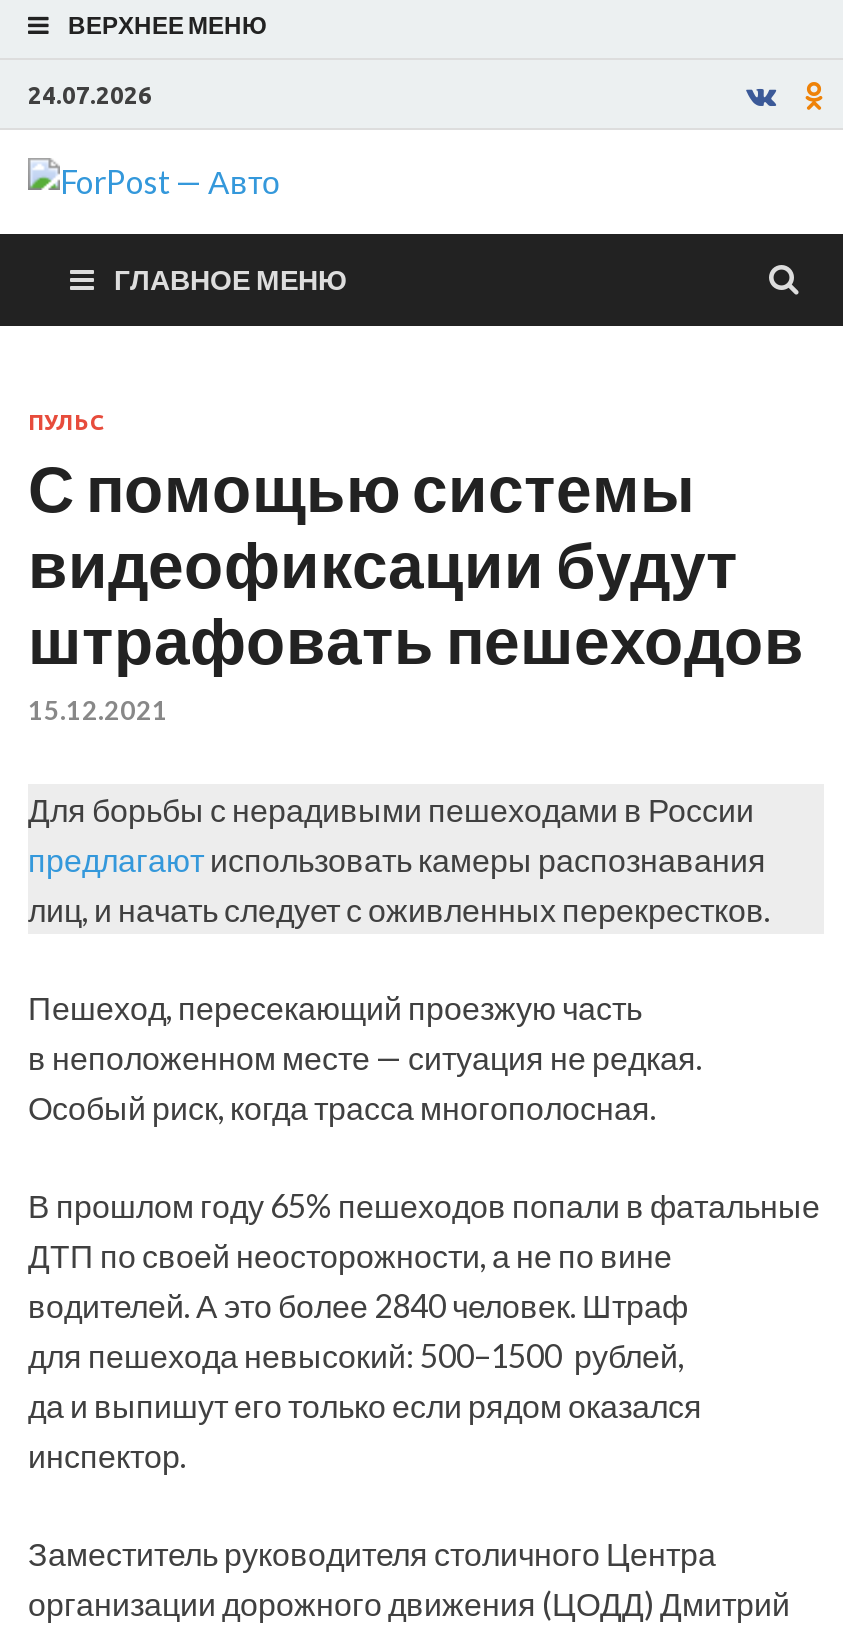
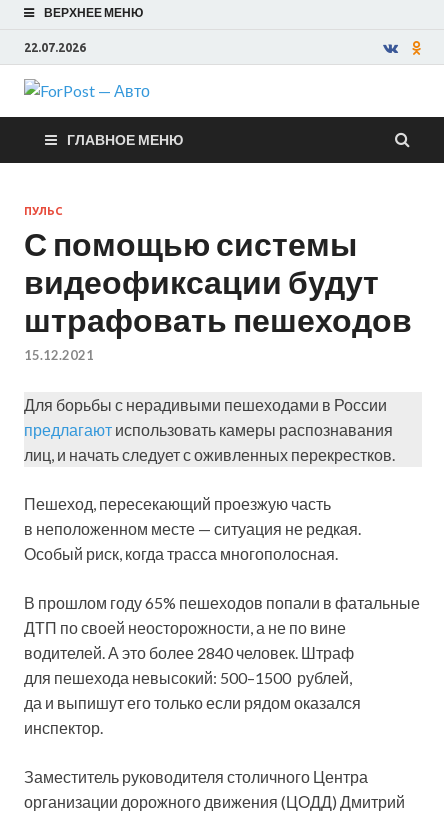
[28,81,152,107] 24.07.2026 -> [24,40,86,53] 22.07.2026

